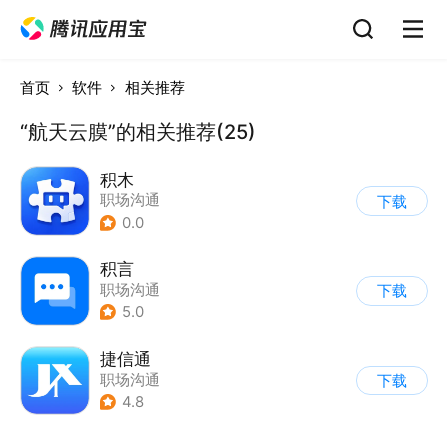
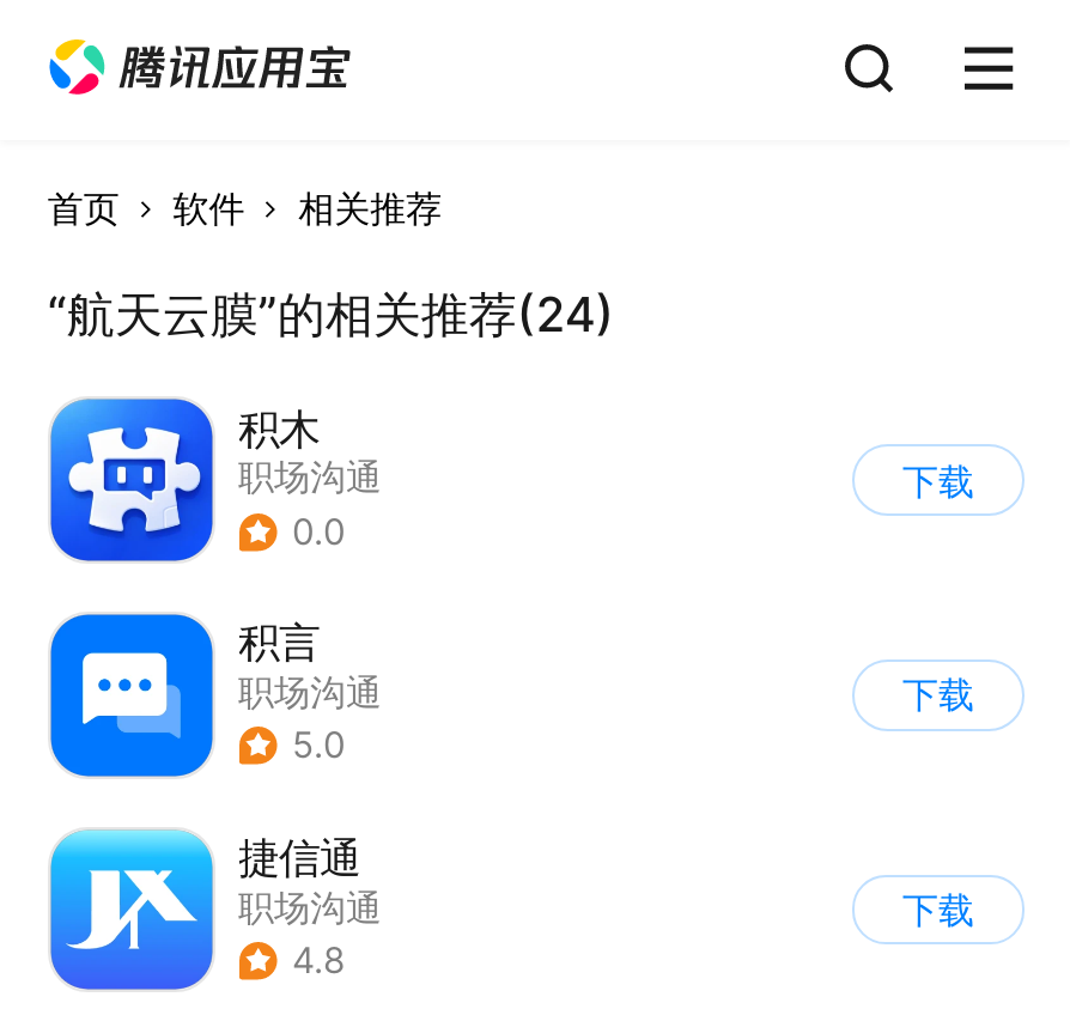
[20,119,256,143] “航天云膜”的相关推荐(25) -> [48,285,615,342] “航天云膜”的相关推荐(24)

